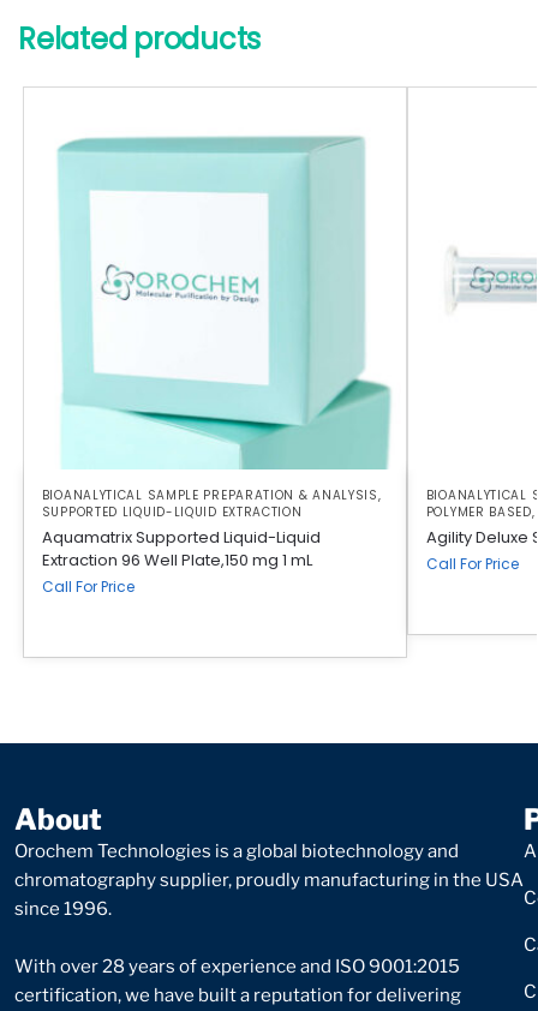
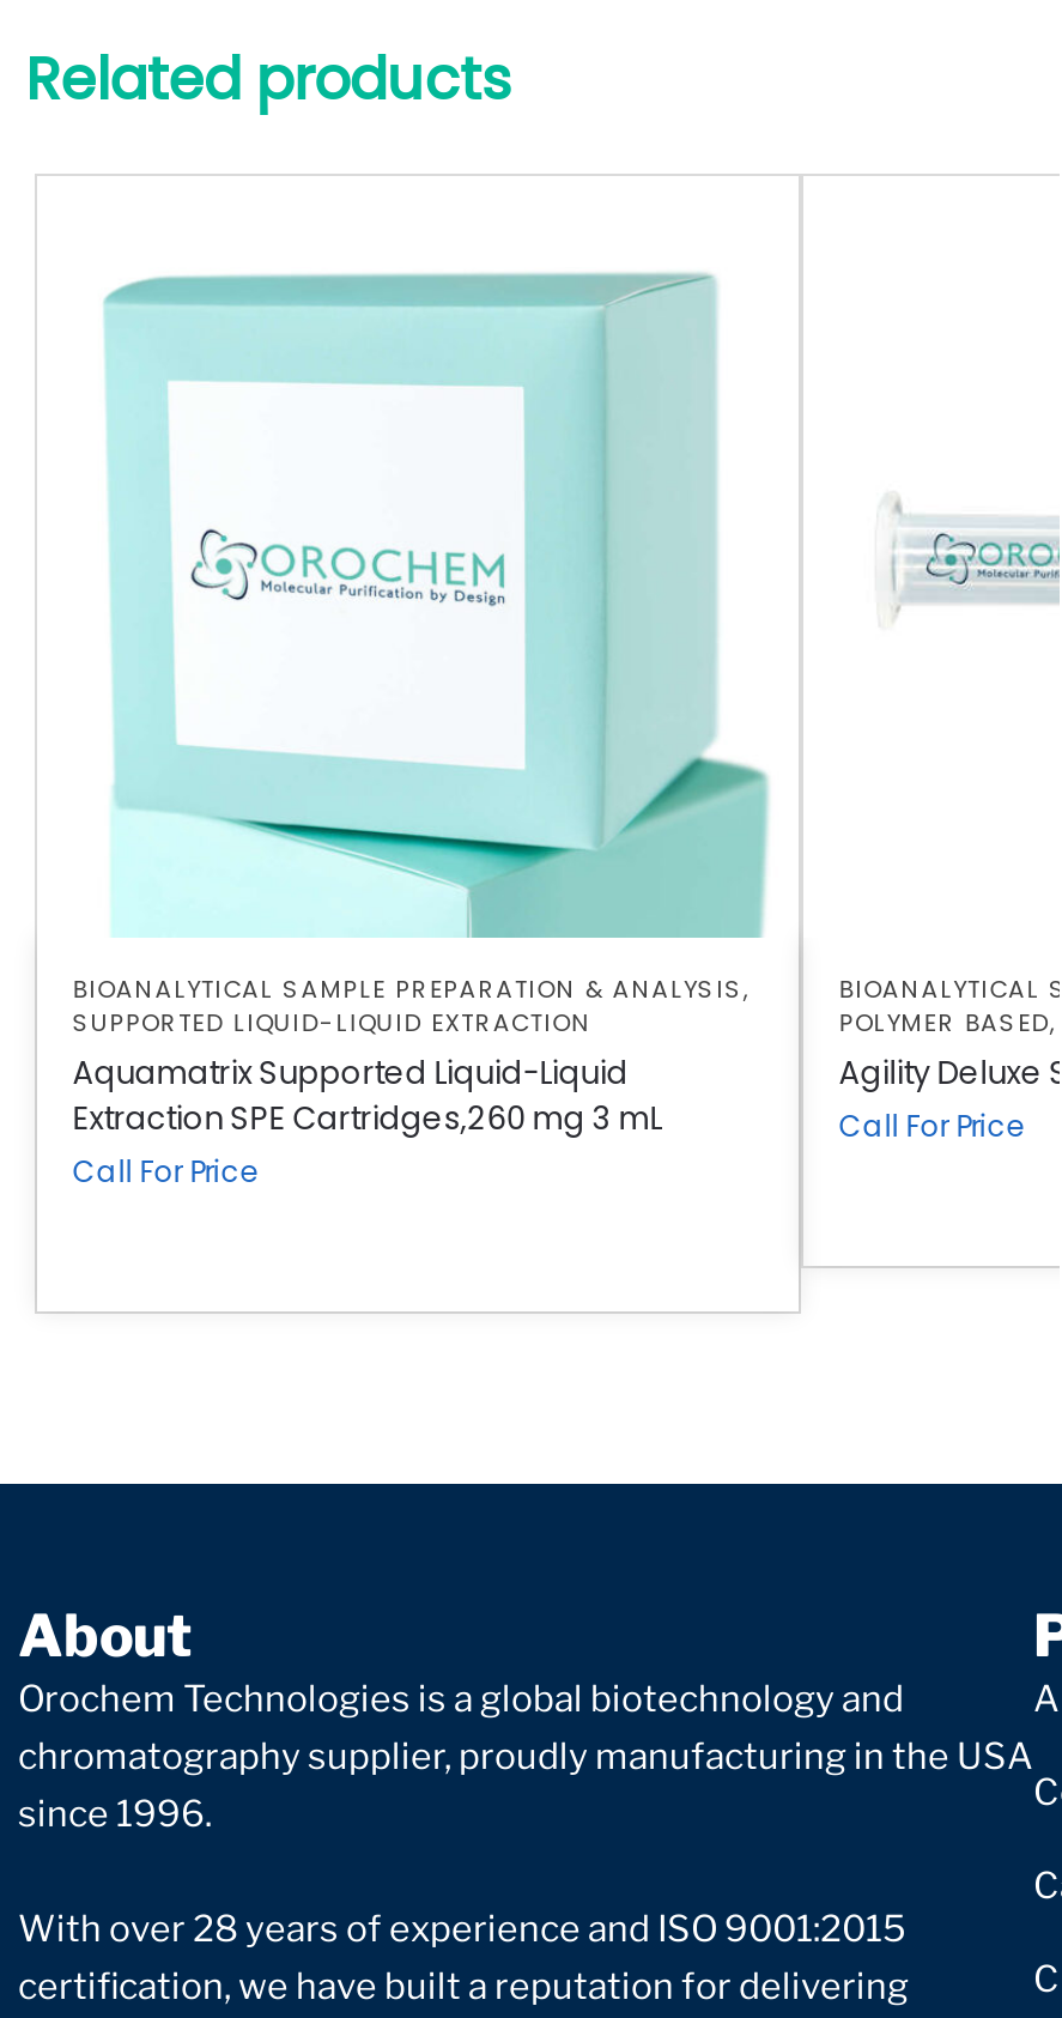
[42,548,312,571] Extraction 96 Well Plate,150 mg 1 mL -> [73,1095,662,1140] Extraction SPE Cartridges,260 mg 3 mL

